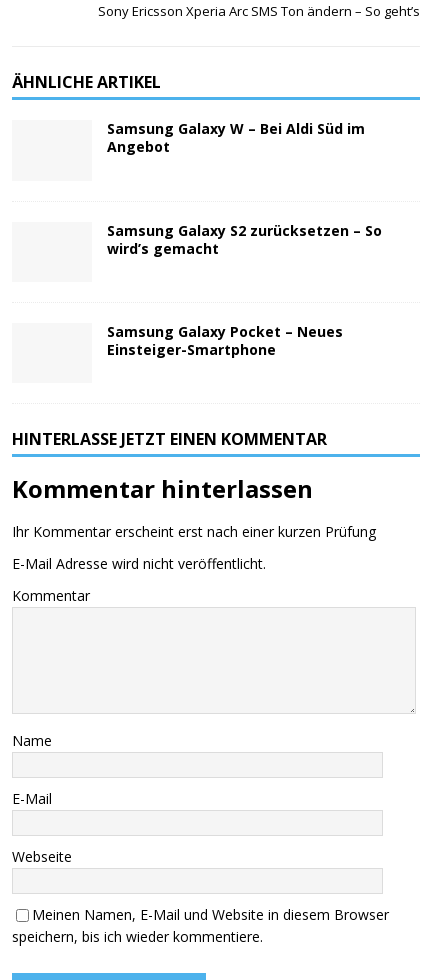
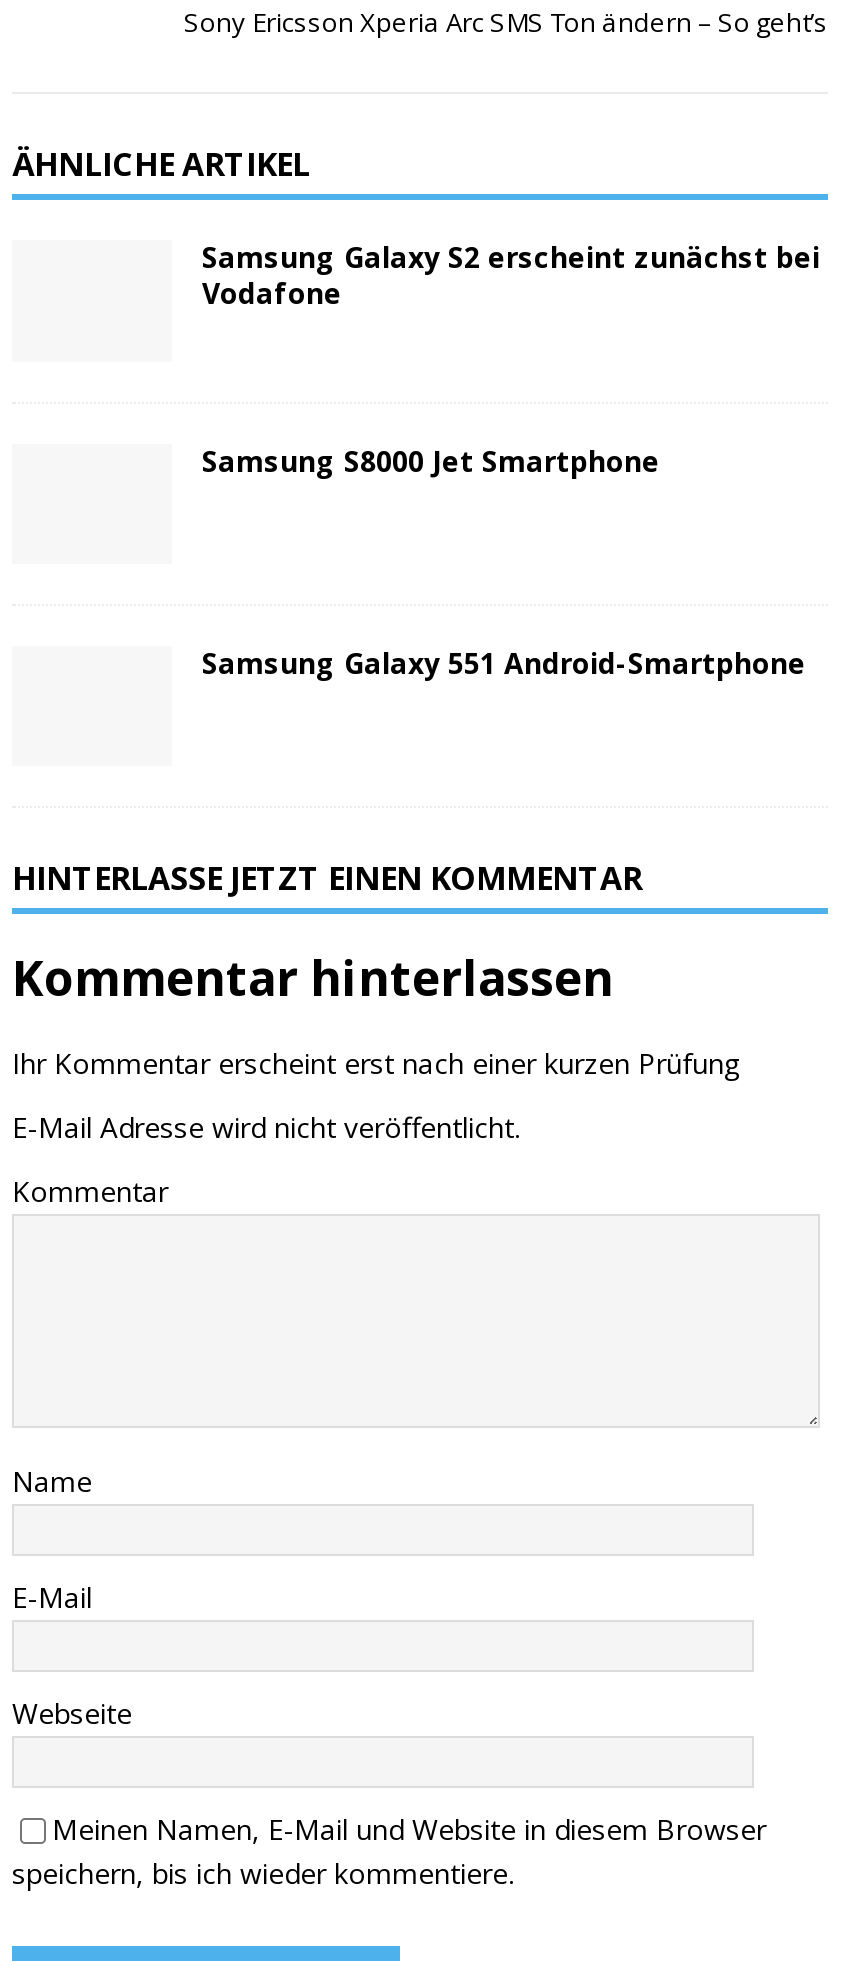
[107,119,365,156] Samsung Galaxy W – Bei Aldi Süd im | Angebot -> [202,239,820,313] Samsung Galaxy S2 erscheint zunächst bei | Vodafone
[107,220,382,257] Samsung Galaxy S2 zurücksetzen – So | wird’s gemacht -> [202,441,660,479] Samsung S8000 Jet Smartphone
[107,322,343,359] Samsung Galaxy Pocket – Neues | Einsteiger-Smartphone -> [202,643,806,681] Samsung Galaxy 551 Android-Smartphone

